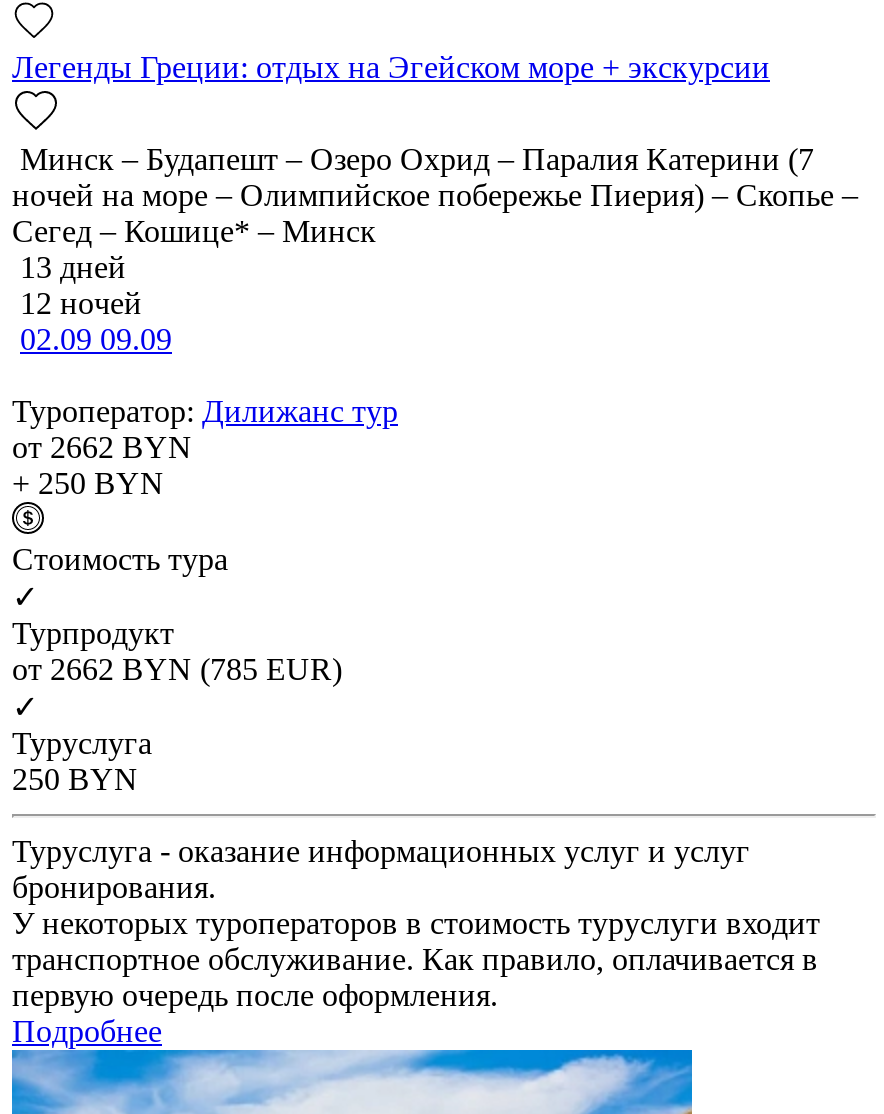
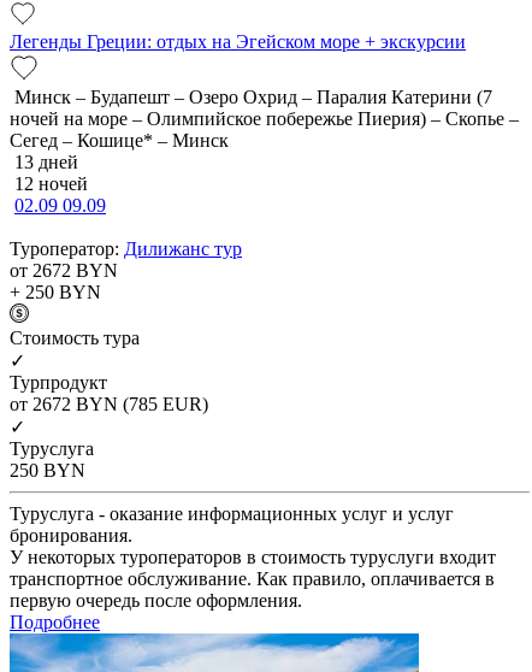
[12,430,192,464] от 2662 BYN -> [10,260,118,280] от 2672 BYN
[12,652,342,686] от 2662 BYN (785 EUR) -> [10,394,208,414] от 2672 BYN (785 EUR)

